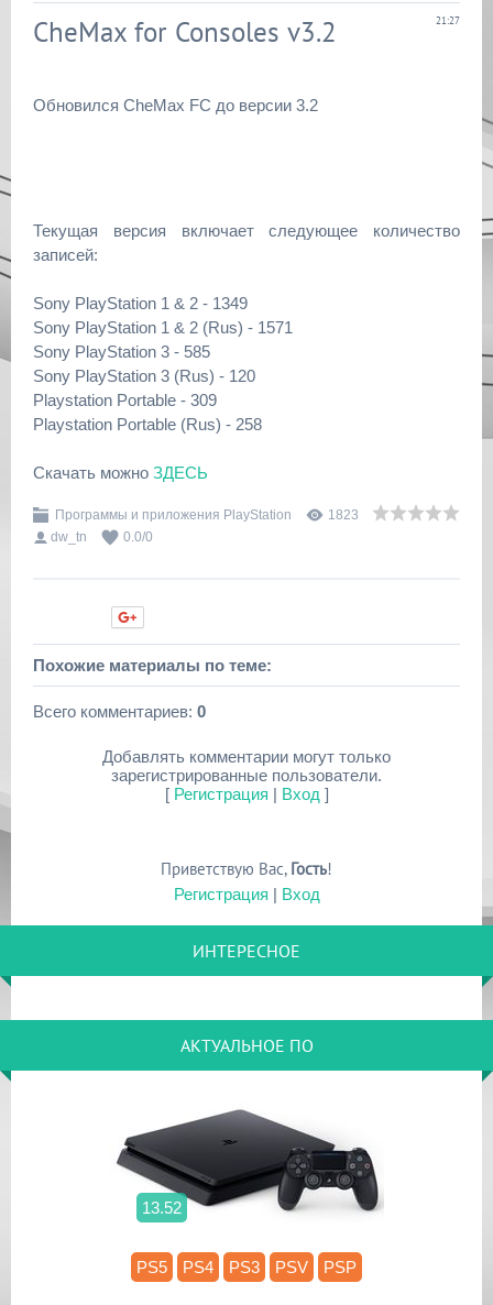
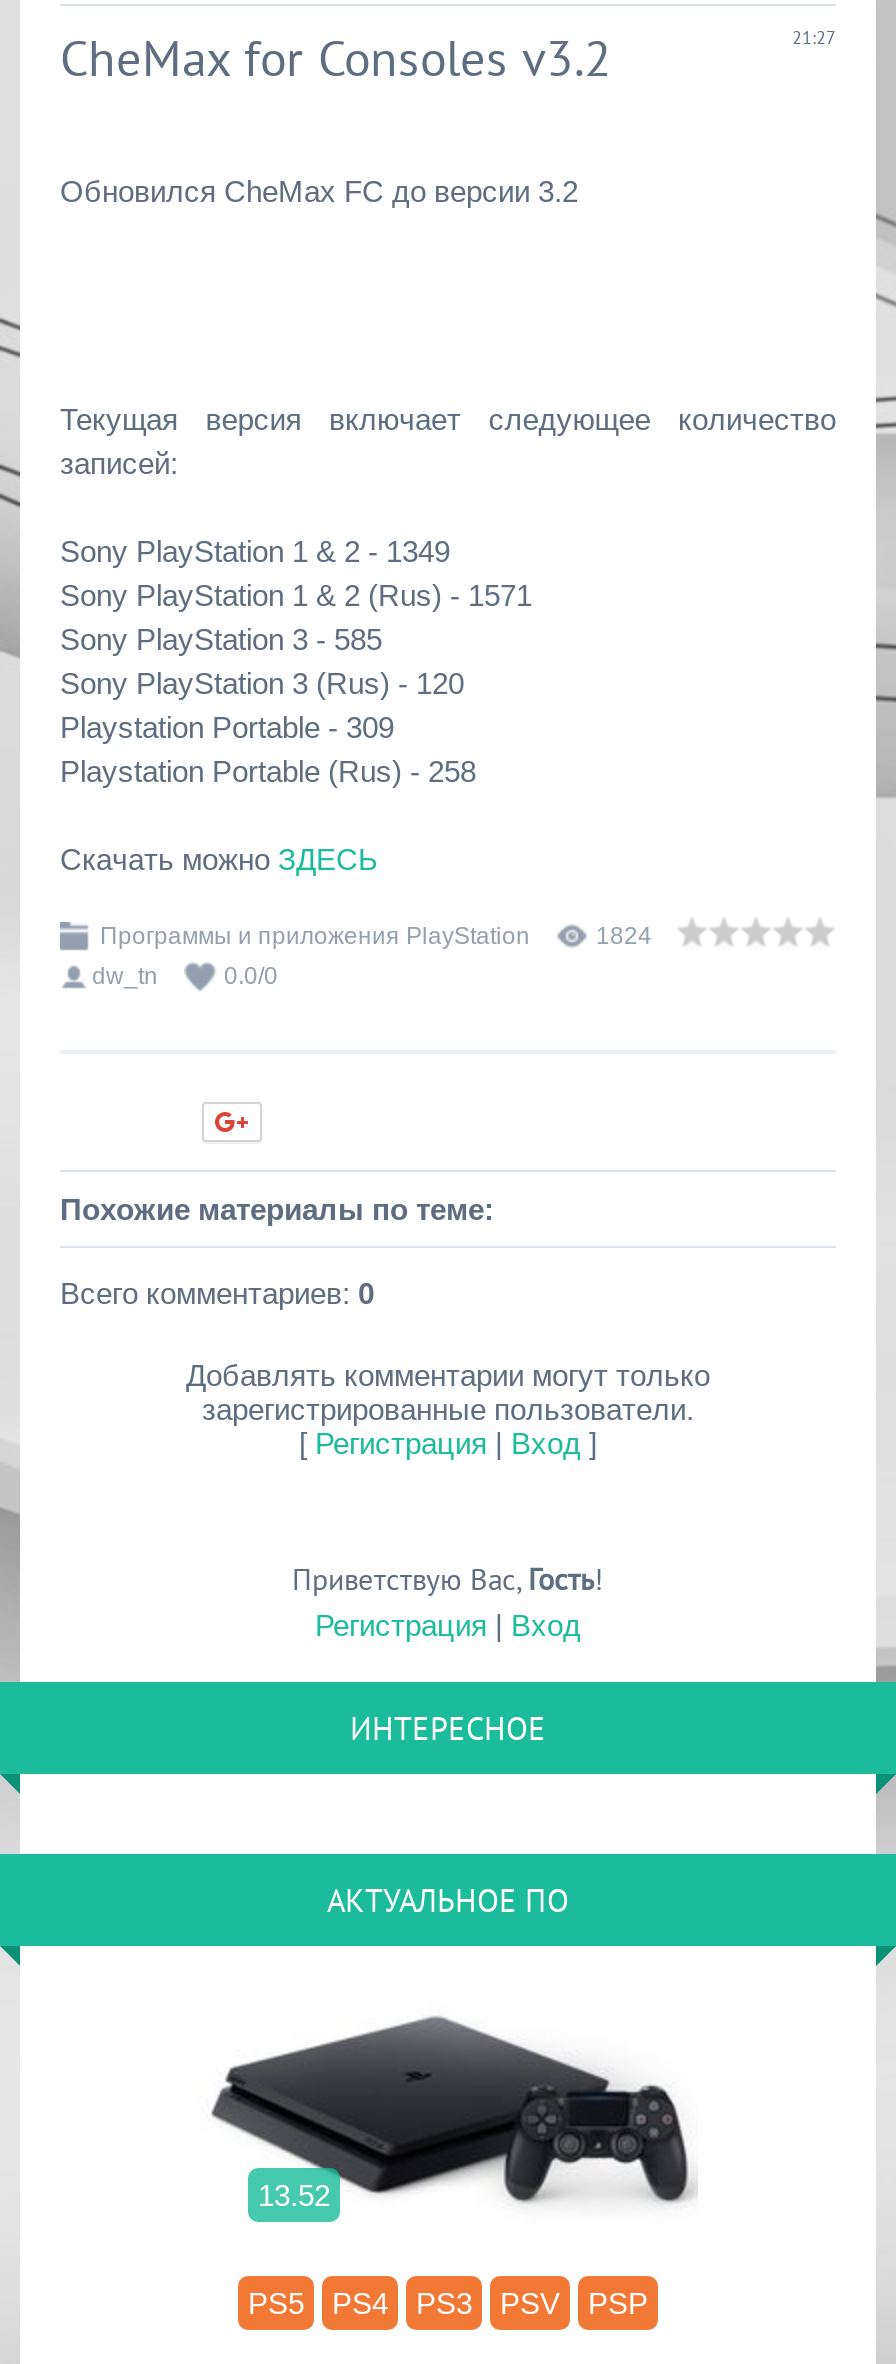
[328,507,359,523] 1823 -> [596,922,652,950] 1824

